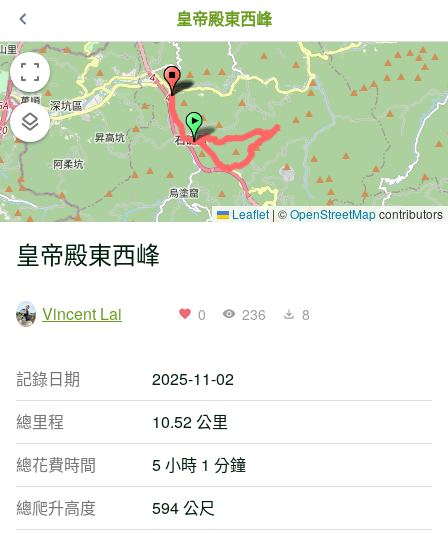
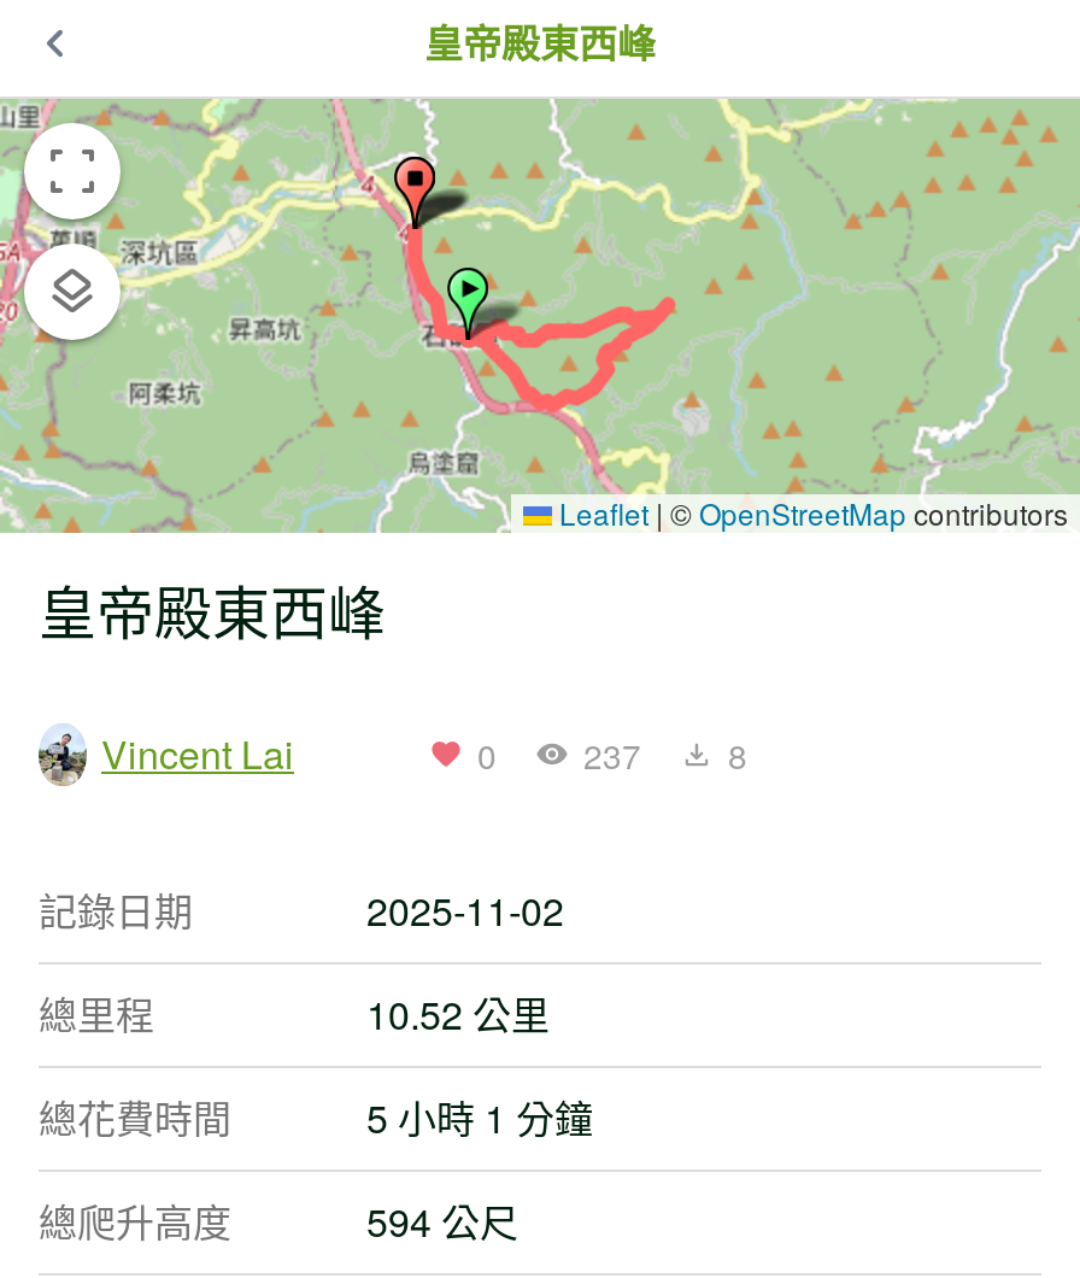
[198,304,310,324] 0 236 8 -> [477,731,747,779] 0 237 8

